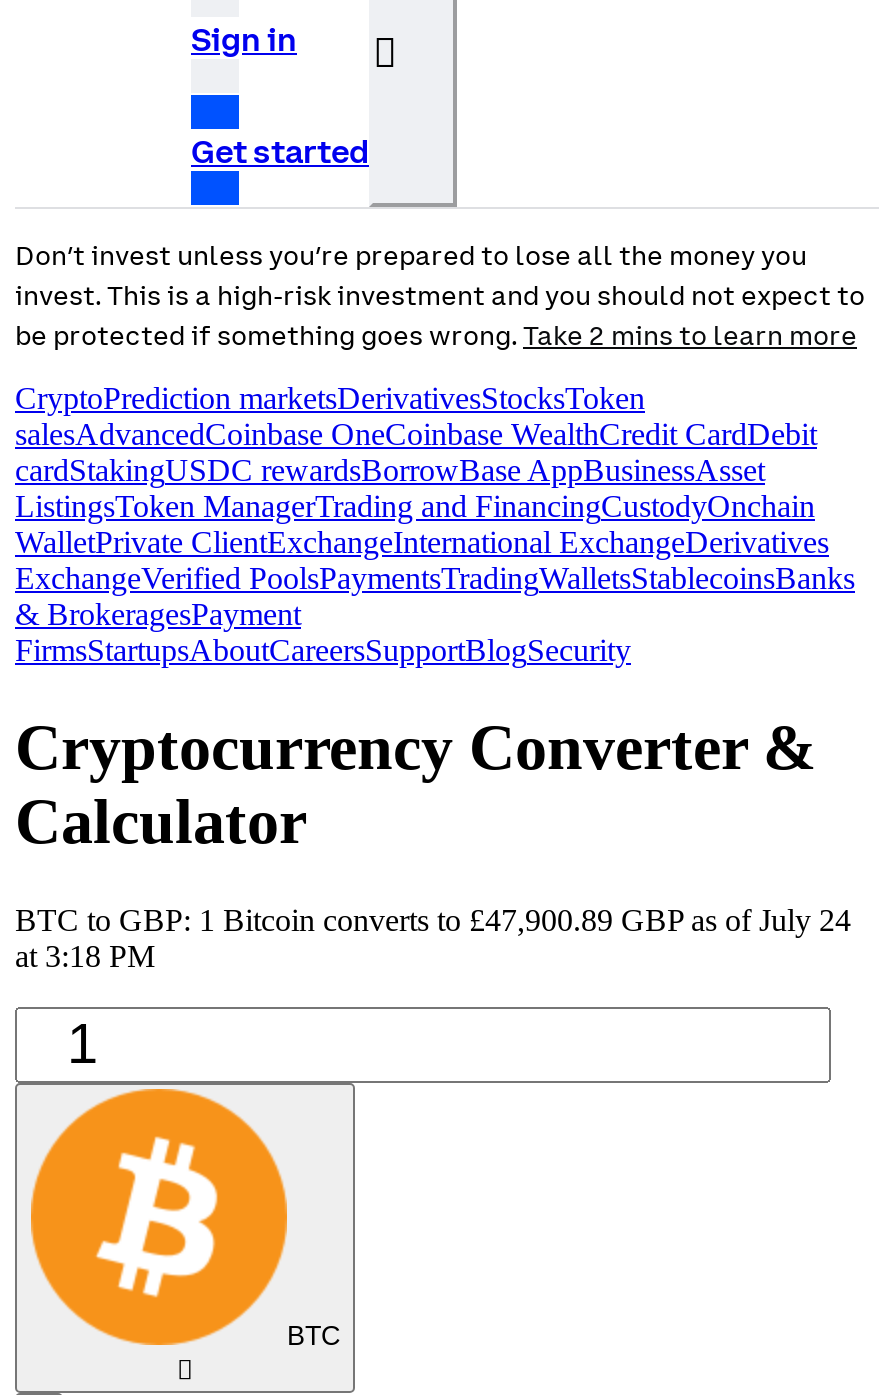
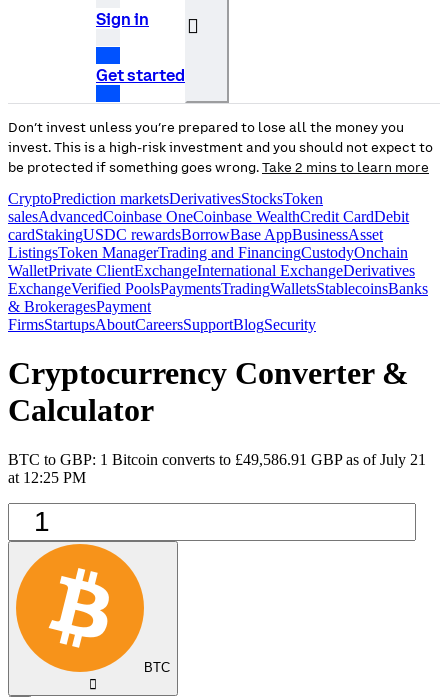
[15,903,851,937] BTC to GBP: 1 Bitcoin converts to £47,900.89 GBP as of July 24 -> [8,451,426,468] BTC to GBP: 1 Bitcoin converts to £49,586.91 GBP as of July 21
[15,939,155,973] at 3:18 PM -> [8,469,86,486] at 12:25 PM

